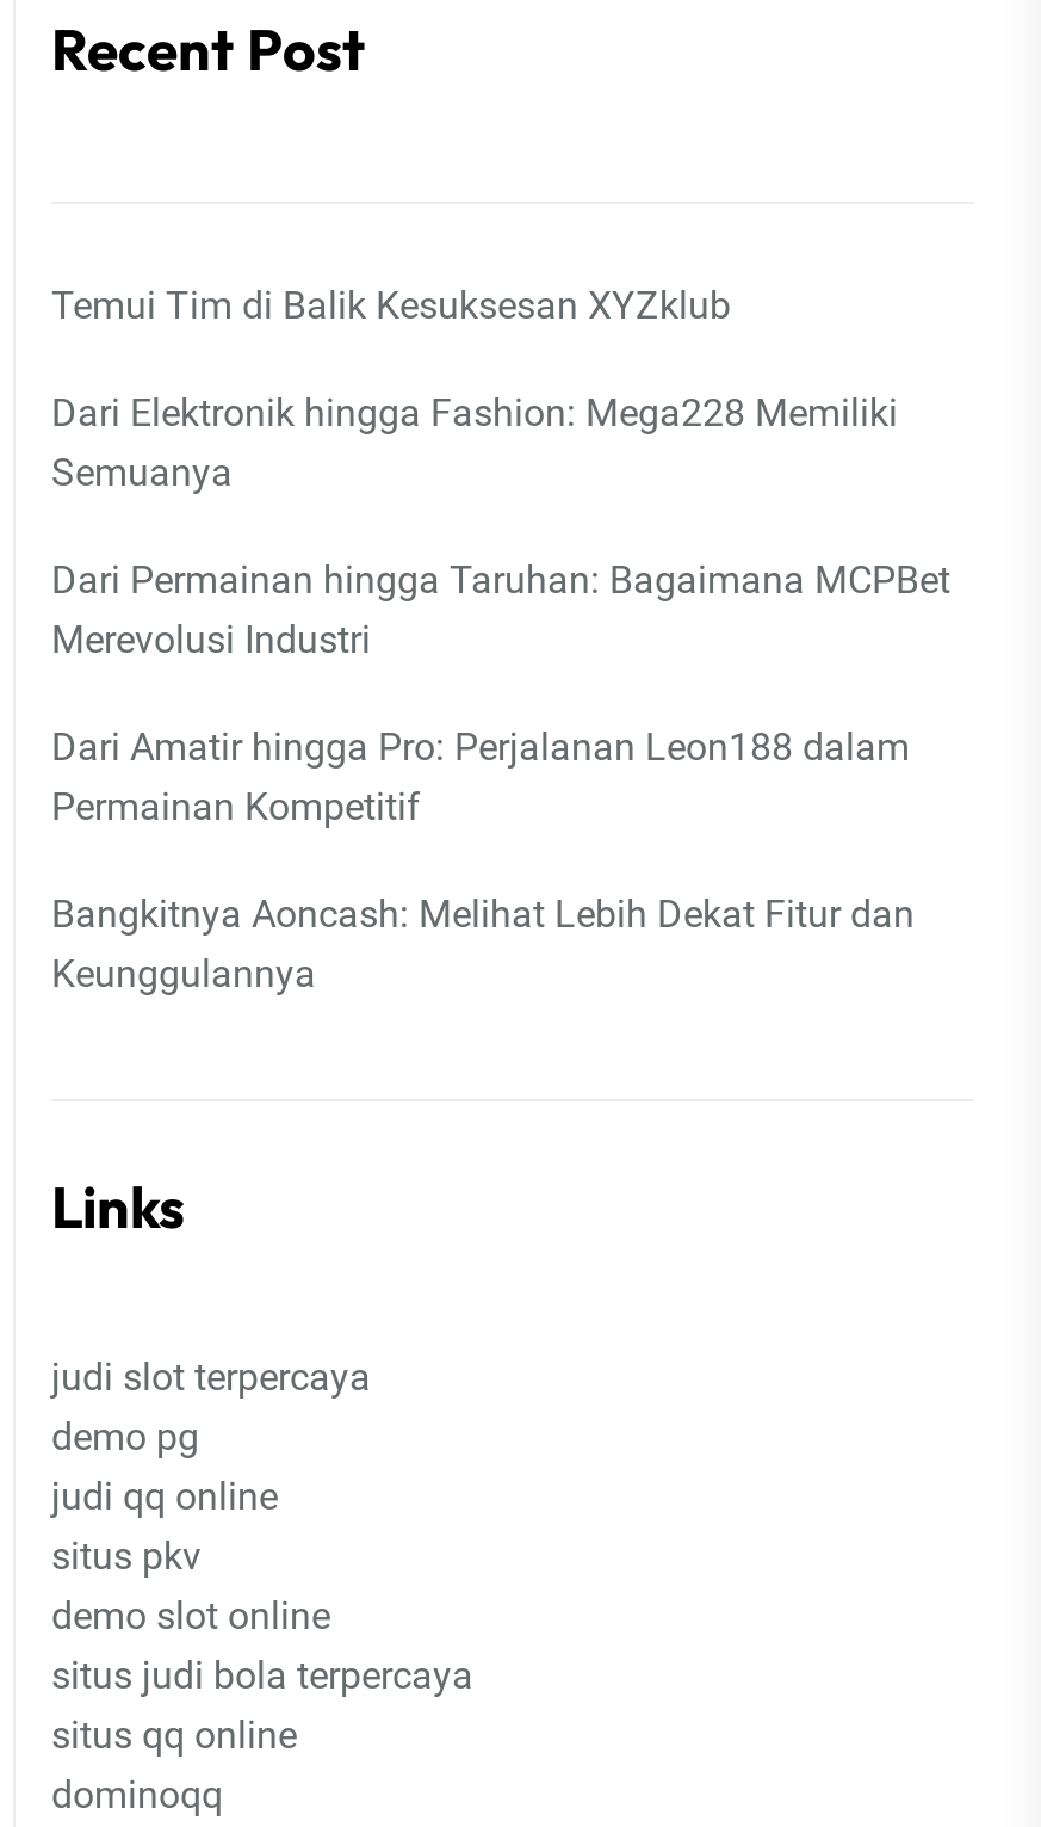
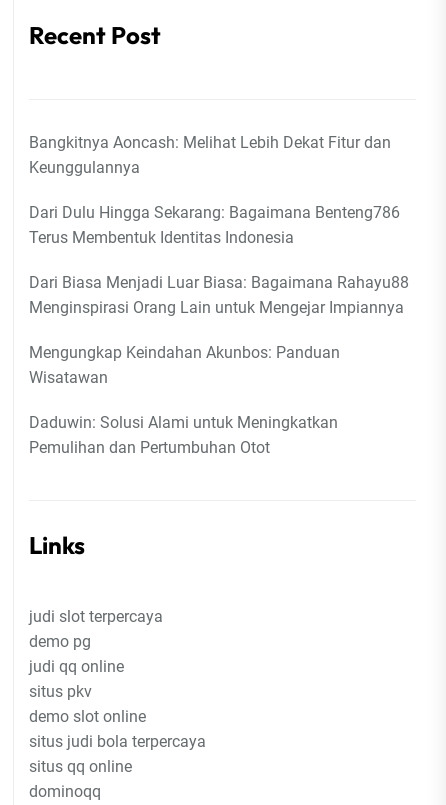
[51,283,950,829] Temui Tim di Balik Kesuksesan XYZklub | Dari Elektronik hingga Fashion: Mega228 Memiliki | Semuanya | Dari Permainan hingga Taruhan: Bagaimana MCPBet | Merevolusi Industri | Dari Amatir hingga Pro: Perjalanan Leon188 dalam | Permainan Kompetitif -> none
moved [51,891,915,996] -> [29,133,391,177]: Bangkitnya Aoncash: Melihat Lebih Dekat Fitur dan | Keunggulannya
none -> [29,203,409,457] Dari Dulu Hingga Sekarang: Bagaimana Benteng786 | Terus Membentuk Identitas Indonesia | Dari Biasa Menjadi Luar Biasa: Bagaimana Rahayu88 | Menginspirasi Orang Lain untuk Mengejar Impiannya | Mengungkap Keindahan Akunbos: Panduan | Wisatawan | Daduwin: Solusi Alami untuk Meningkatkan | Pemulihan dan Pertumbuhan Otot

